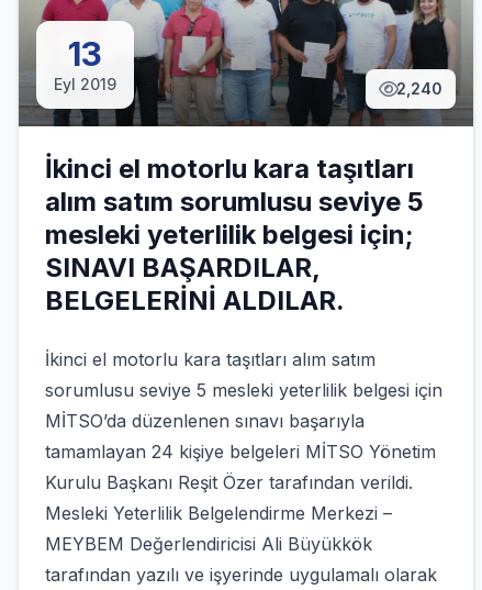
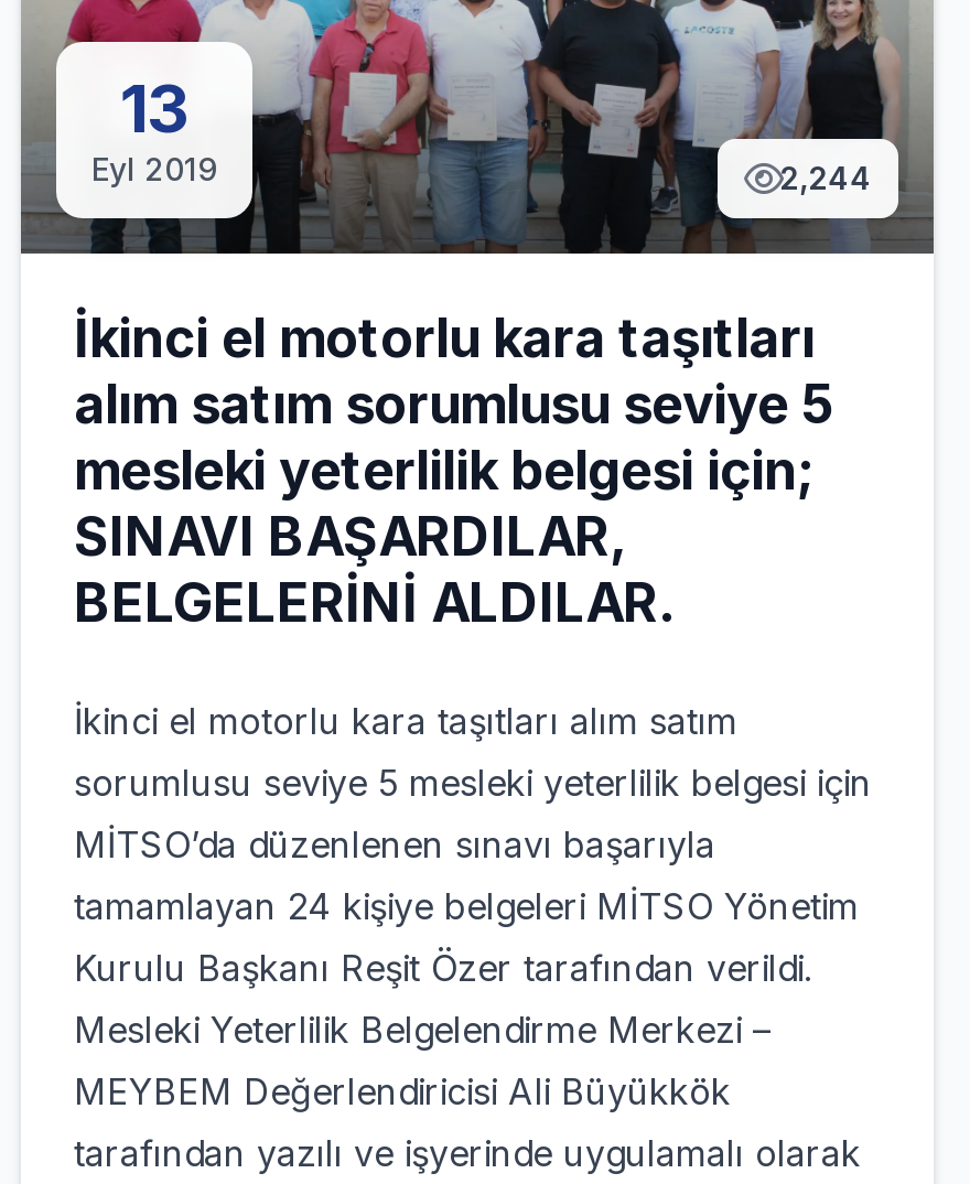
[396,79,442,97] 2,240 -> [779,158,872,195] 2,244

